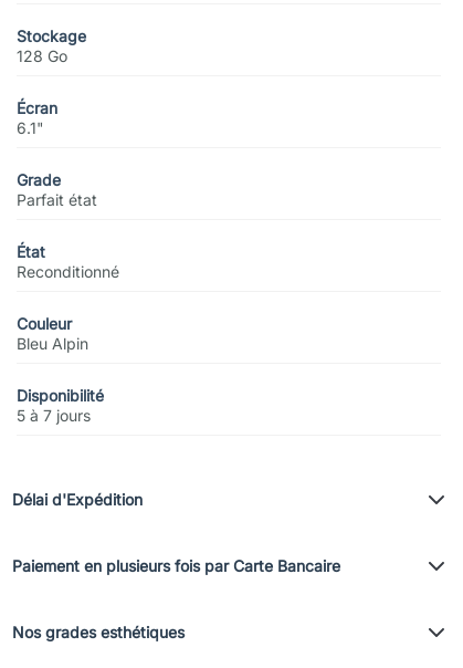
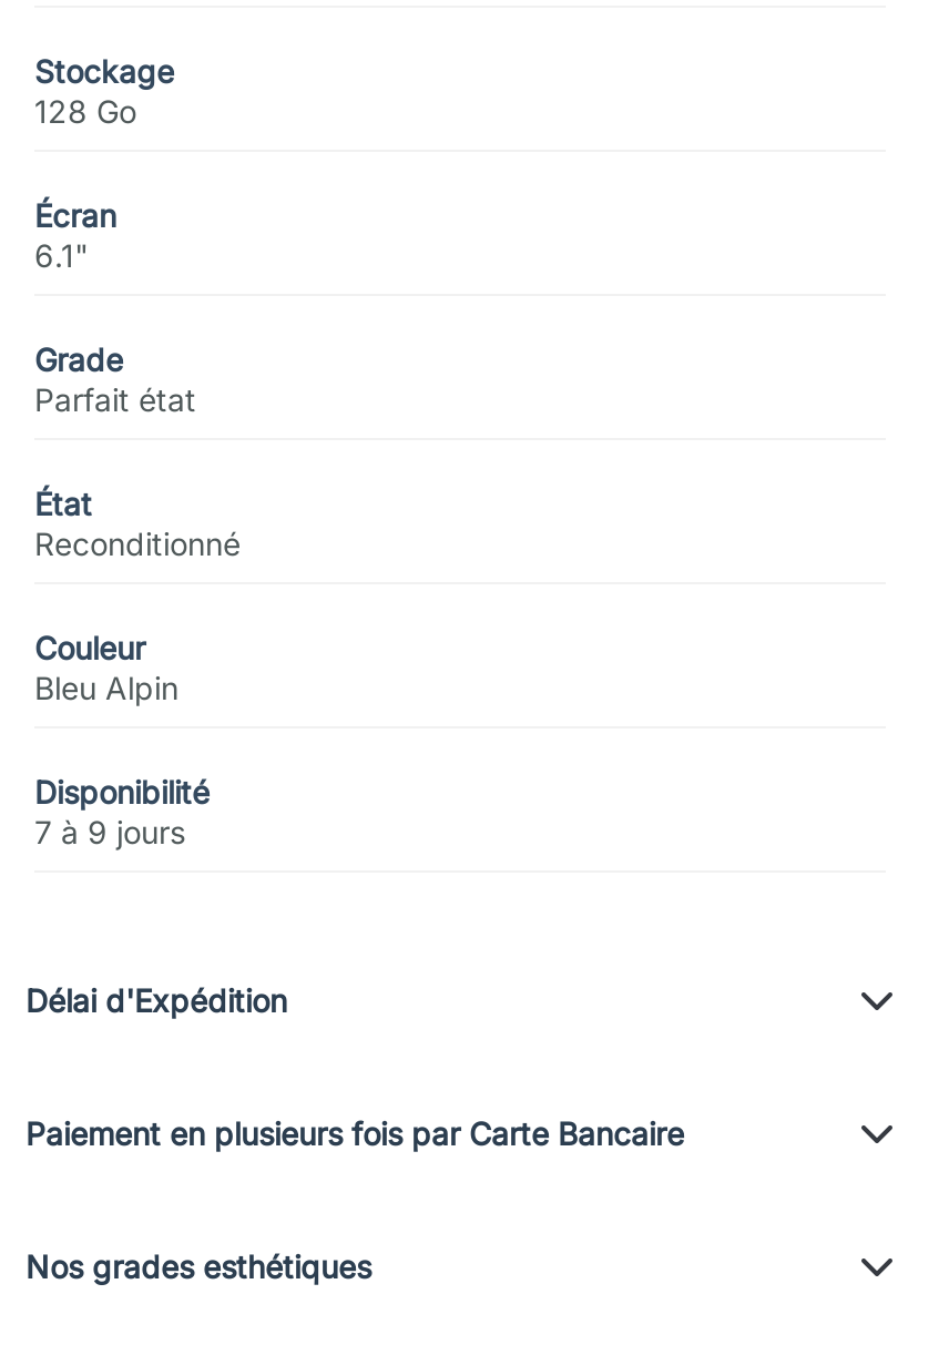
[17,406,91,424] 5 à 7 jours -> [34,812,185,850] 7 à 9 jours

